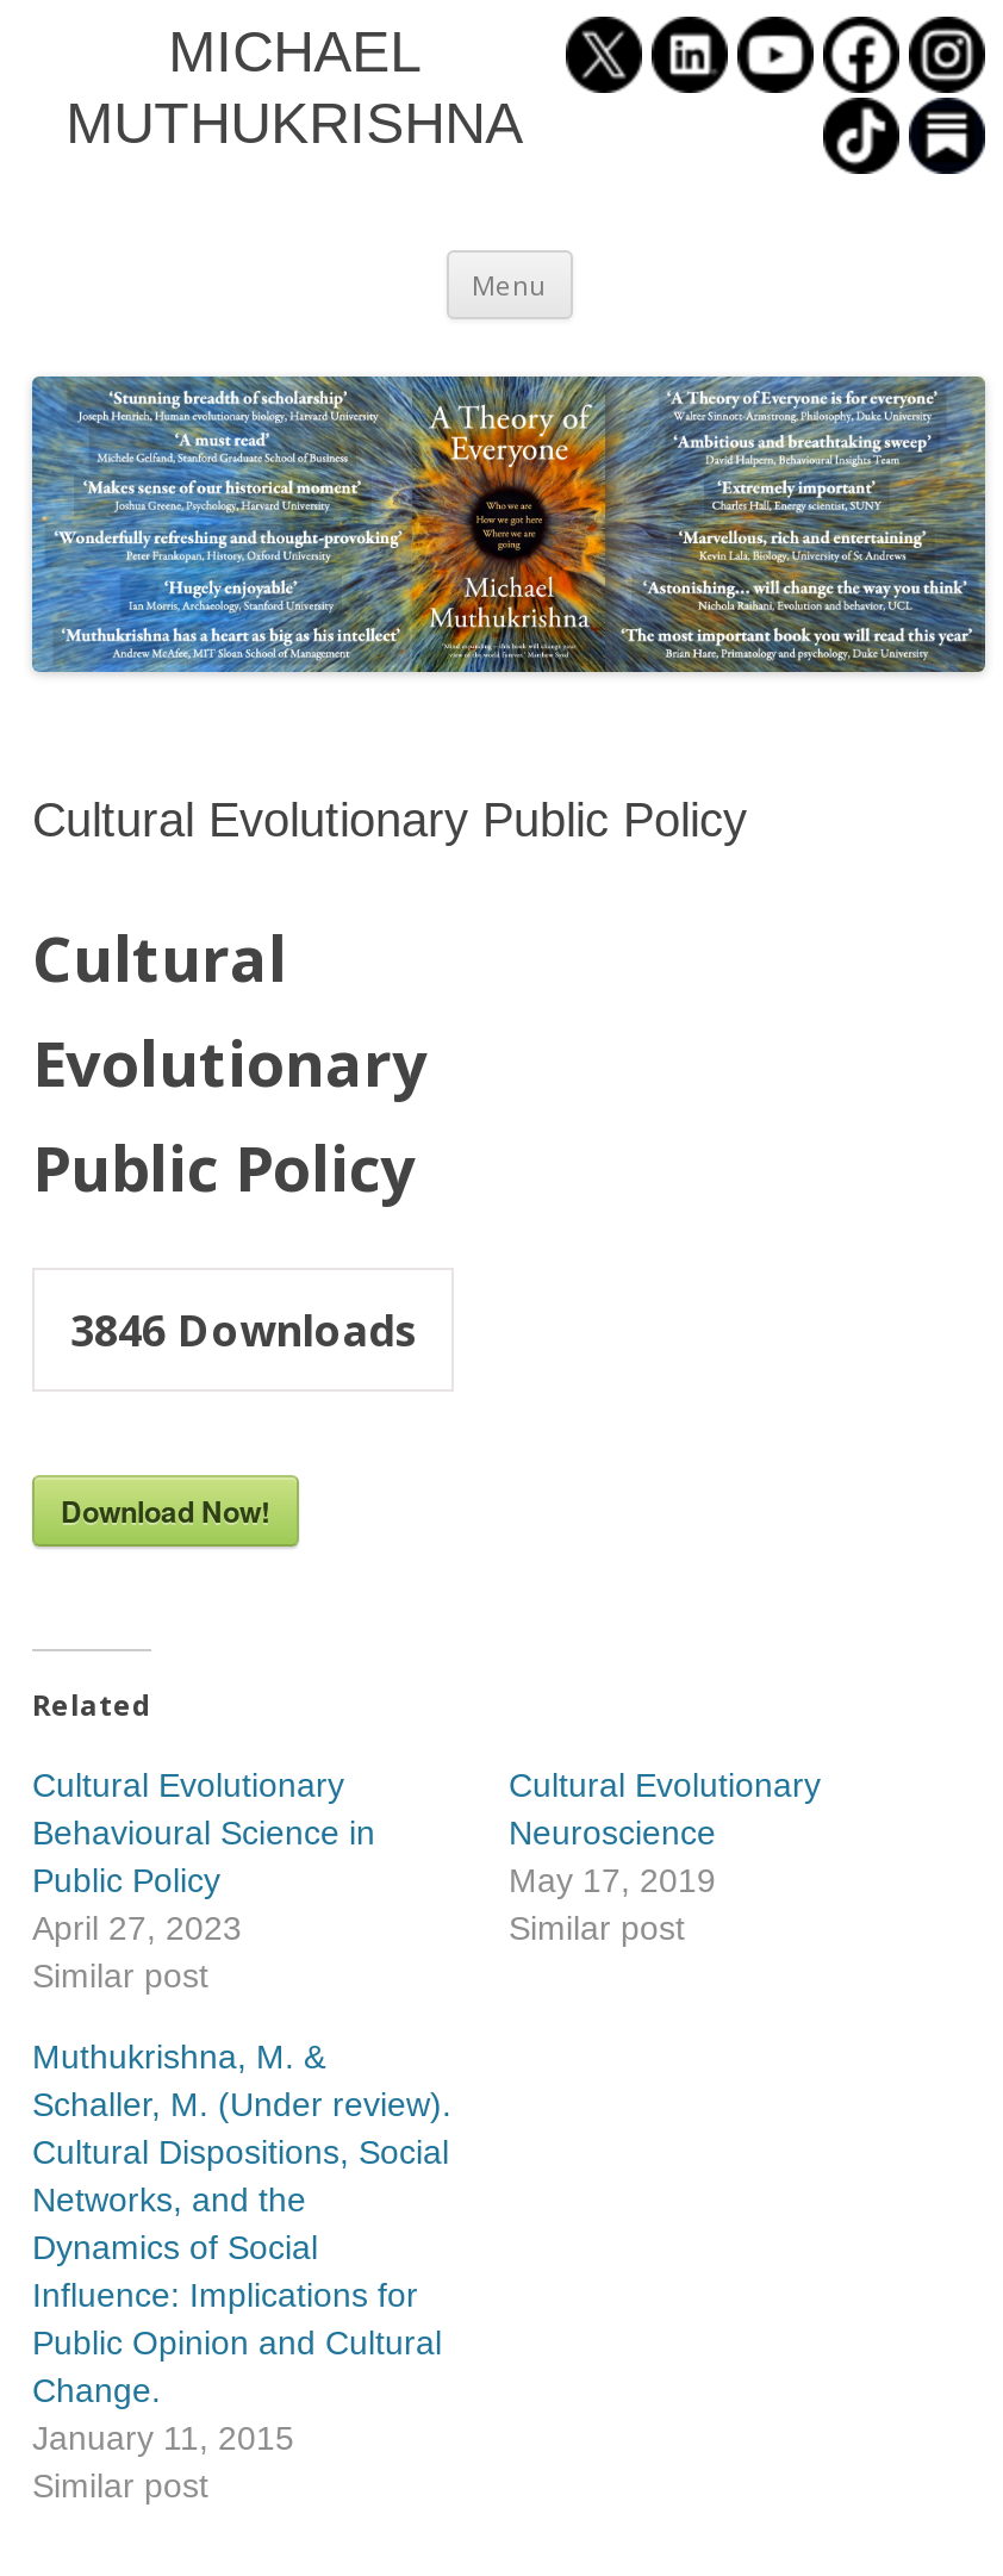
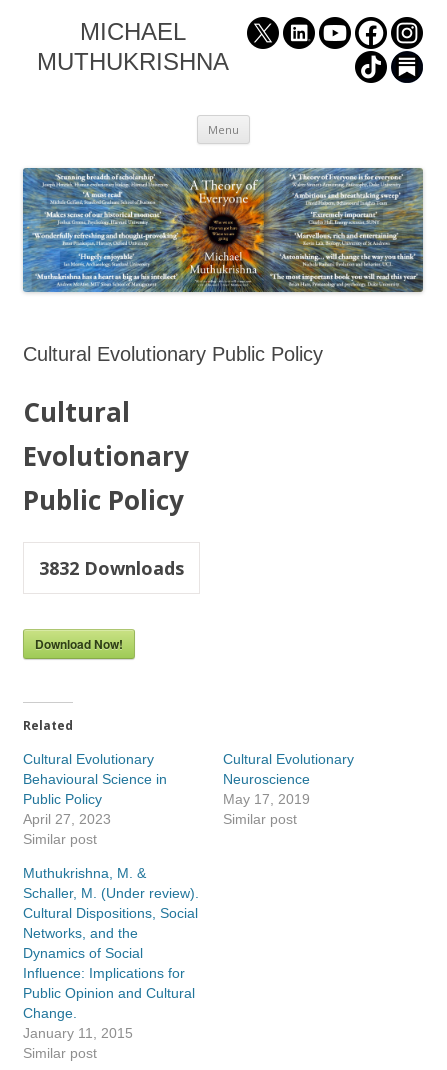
[70,1301,416,1358] 3846 Downloads -> [39,556,184,580] 3832 Downloads

